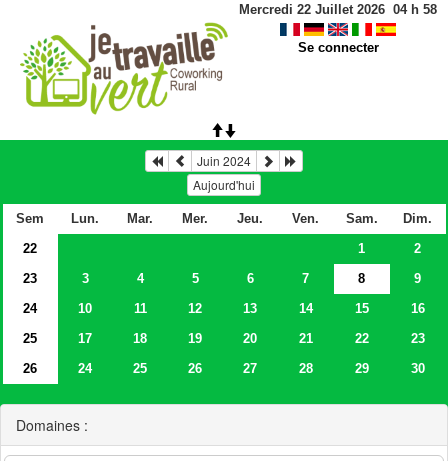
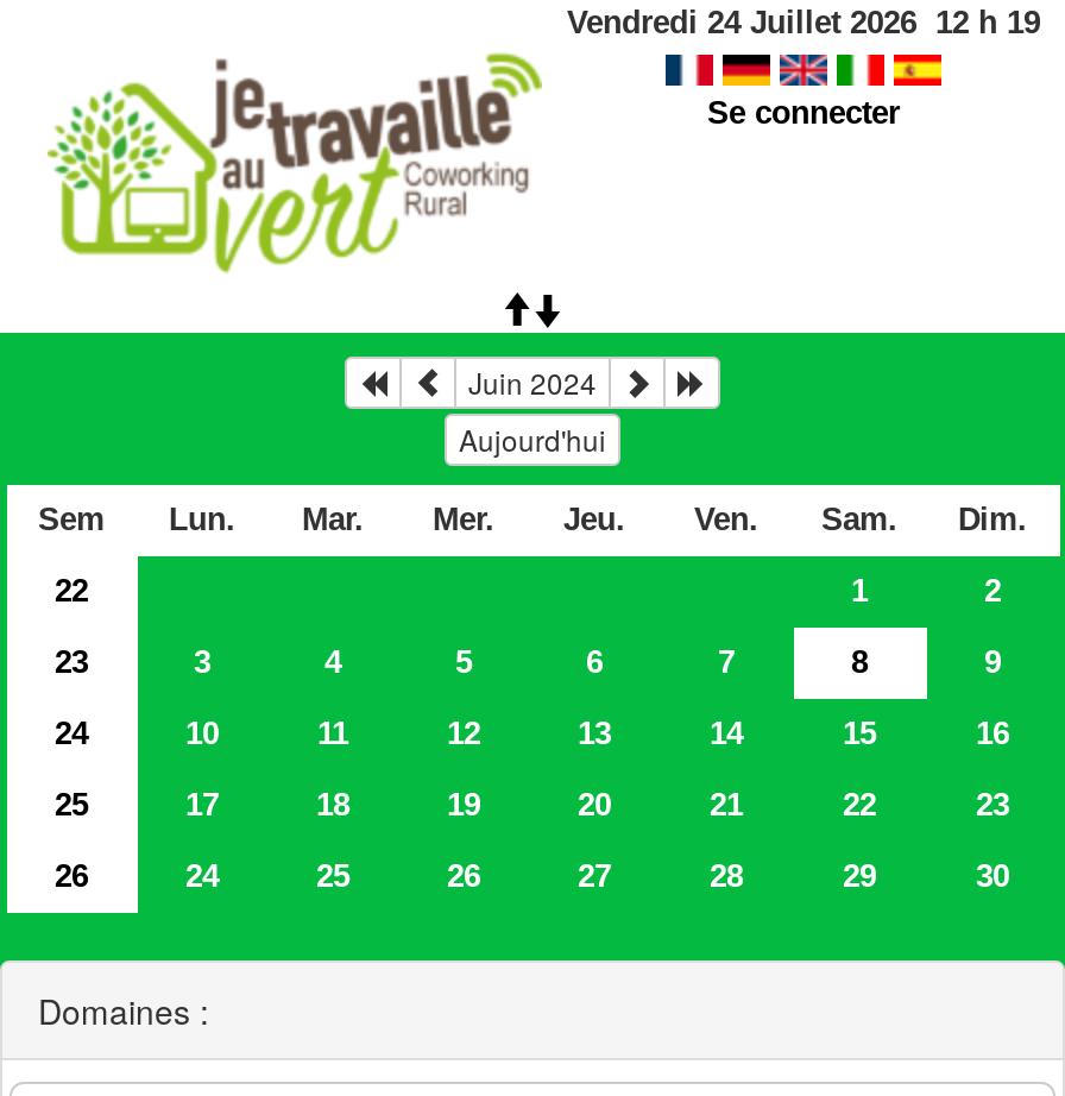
[239,2,437,17] Mercredi 22 Juillet 2026 04 h 58 -> [567,5,1040,40] Vendredi 24 Juillet 2026 12 h 19

